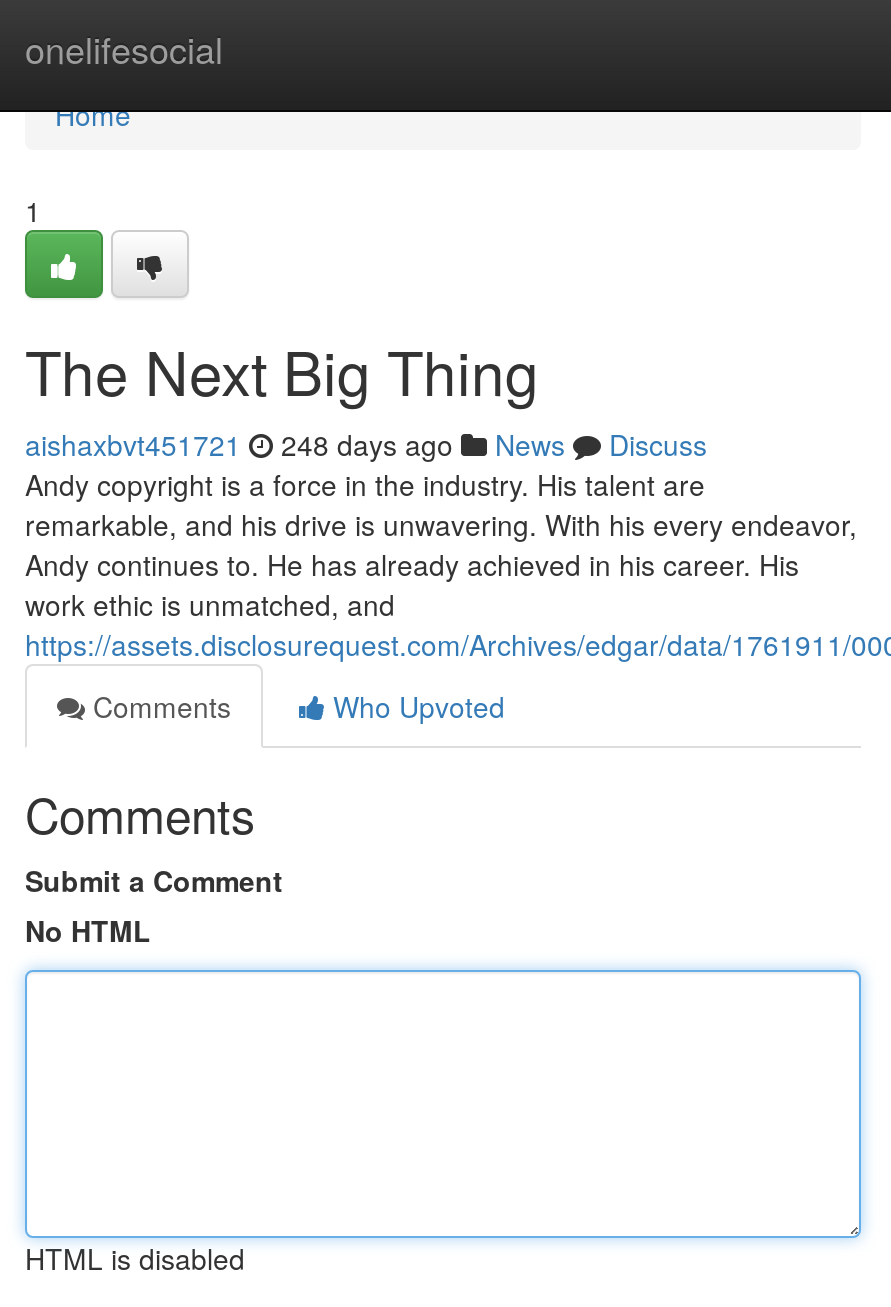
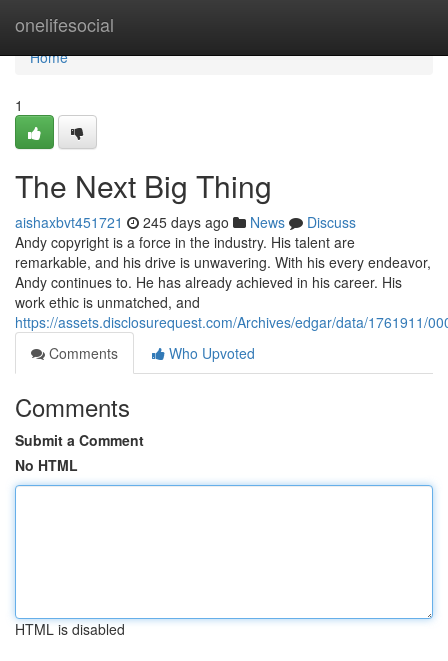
[25,424,707,464] aishaxbvt451721 248 days ago News Discuss -> [15,212,356,232] aishaxbvt451721 245 days ago News Discuss

